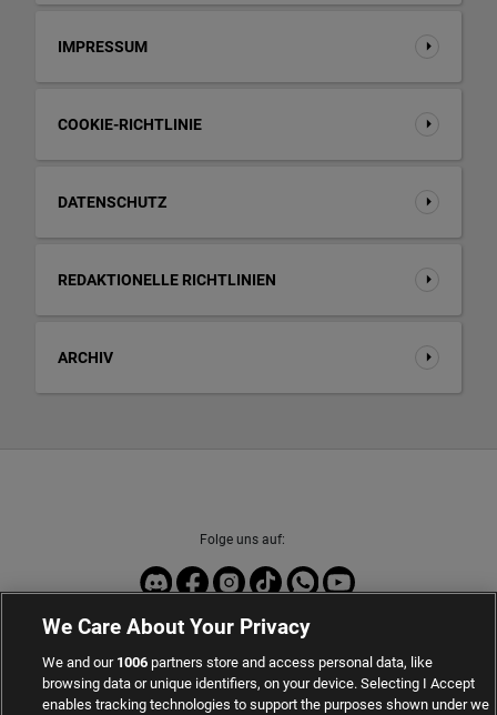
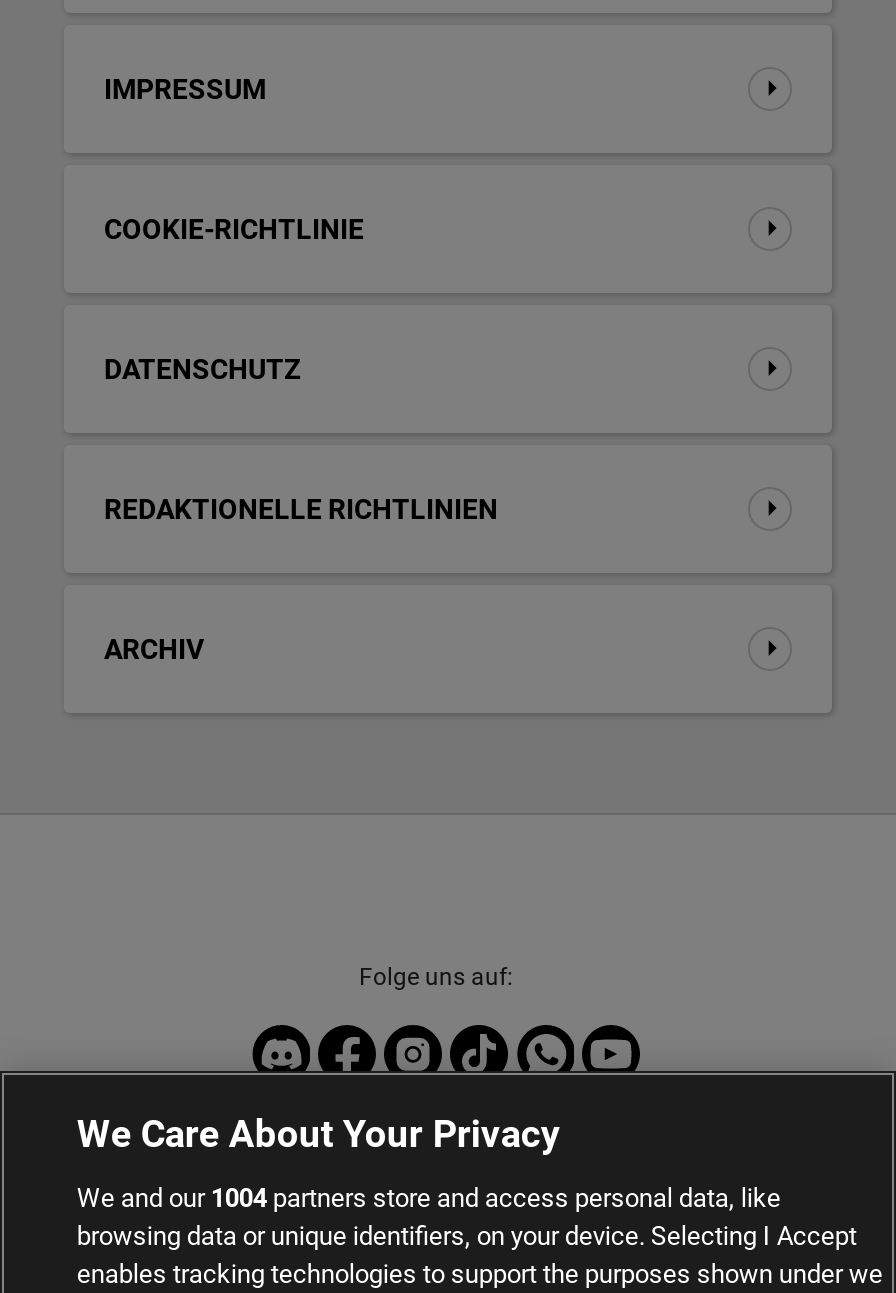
[43,654,433,671] We and our 1006 partners store and access personal data, like -> [77,1183,781,1213] We and our 1004 partners store and access personal data, like

